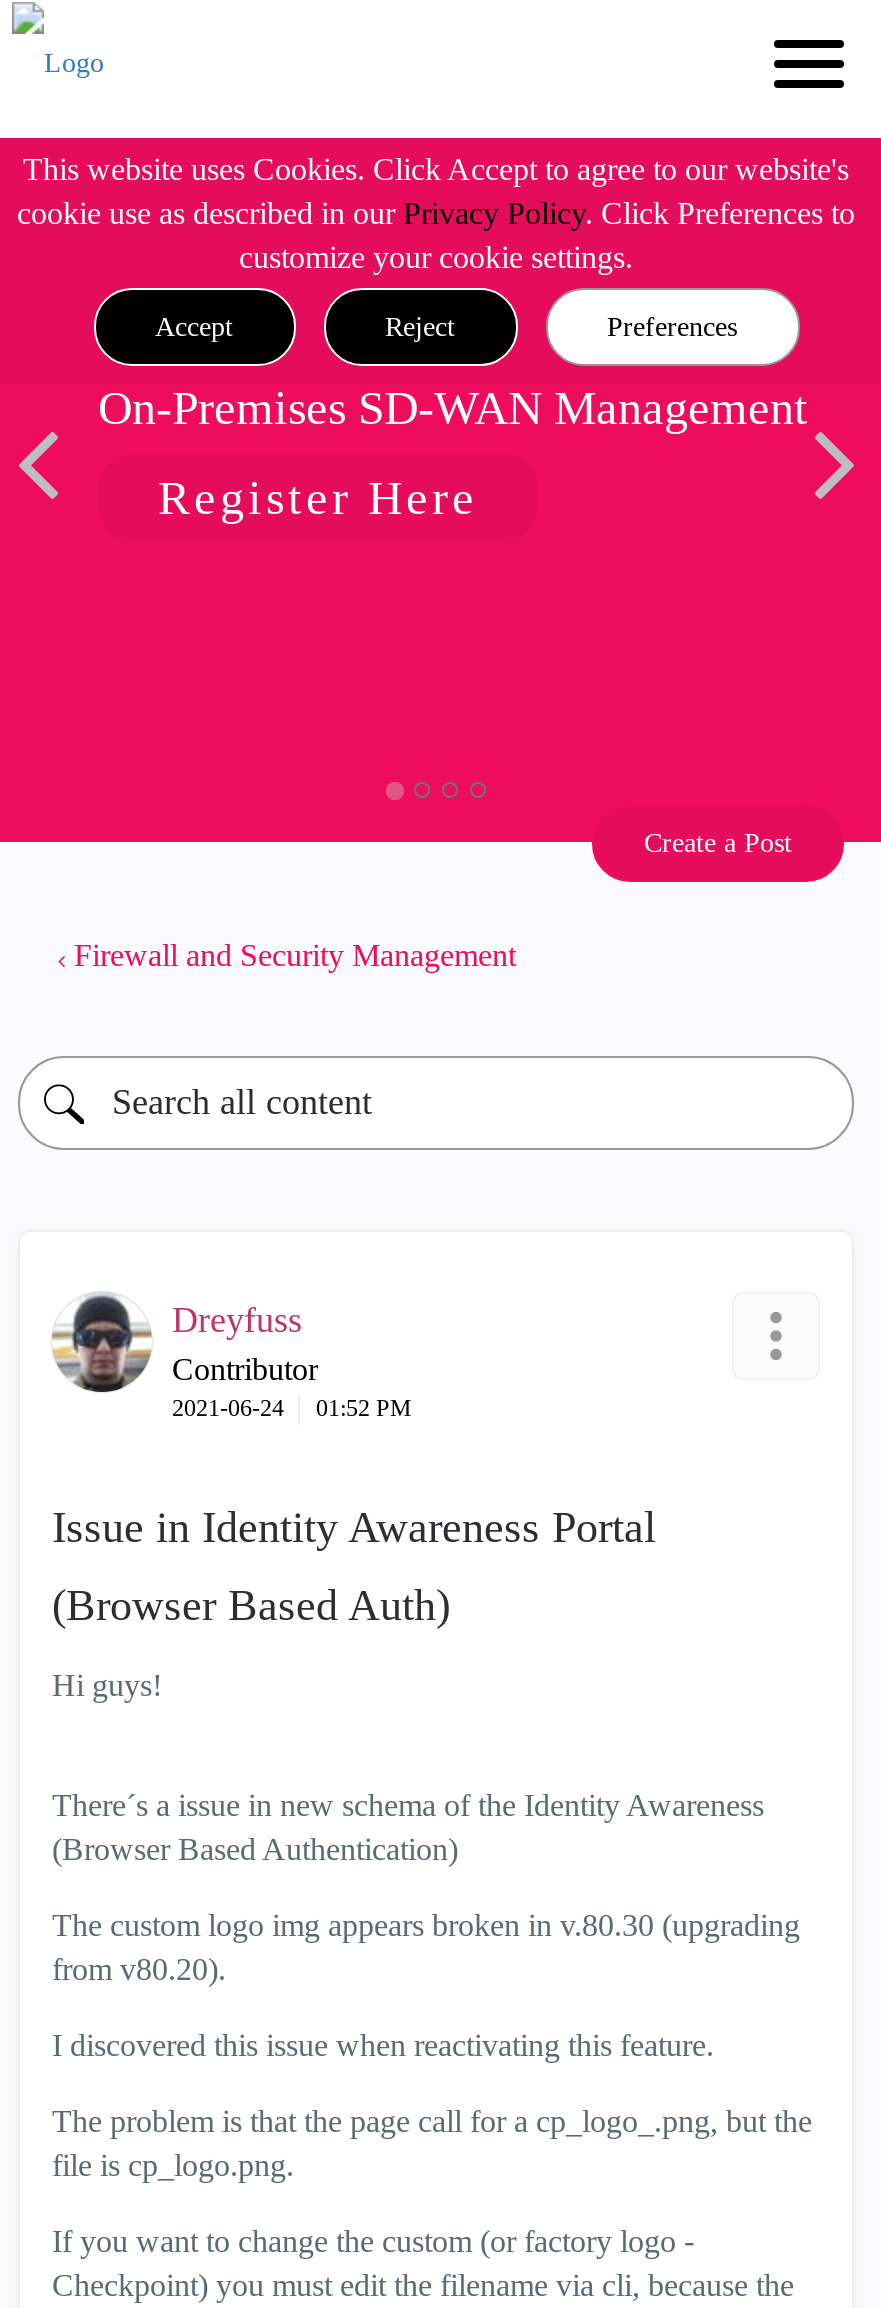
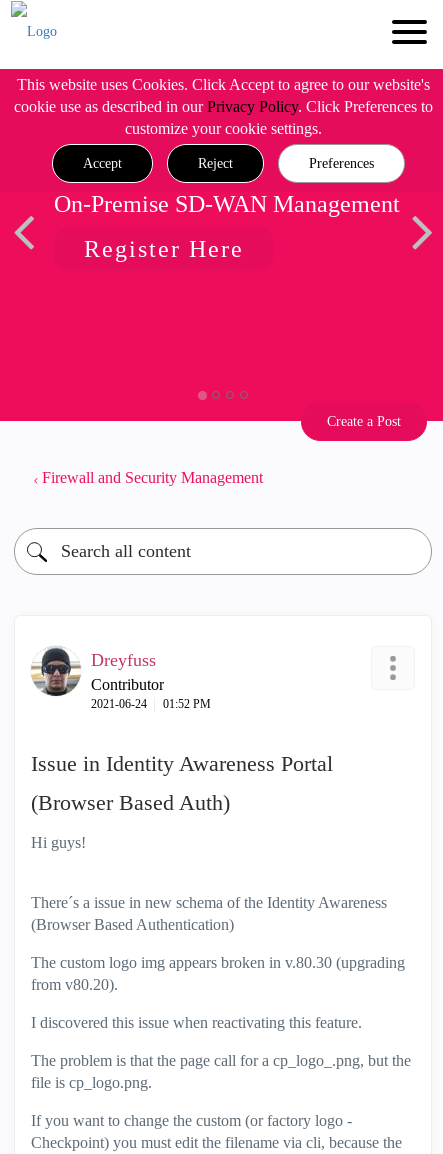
[98,382,808,434] On-Premises SD-WAN Management -> [54,191,400,217] On-Premise SD-WAN Management

